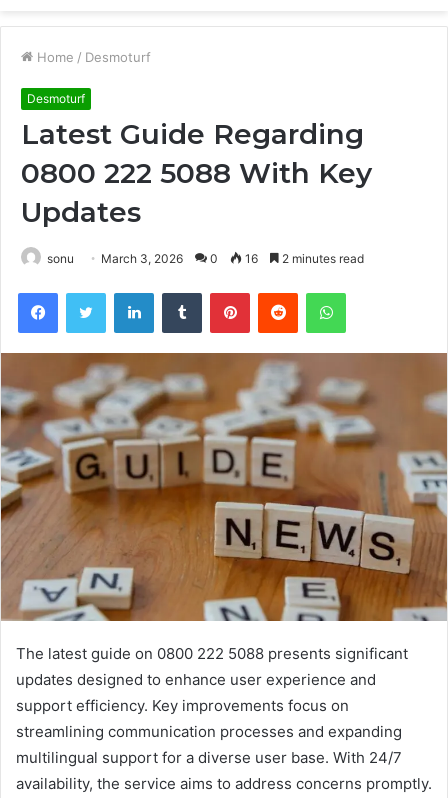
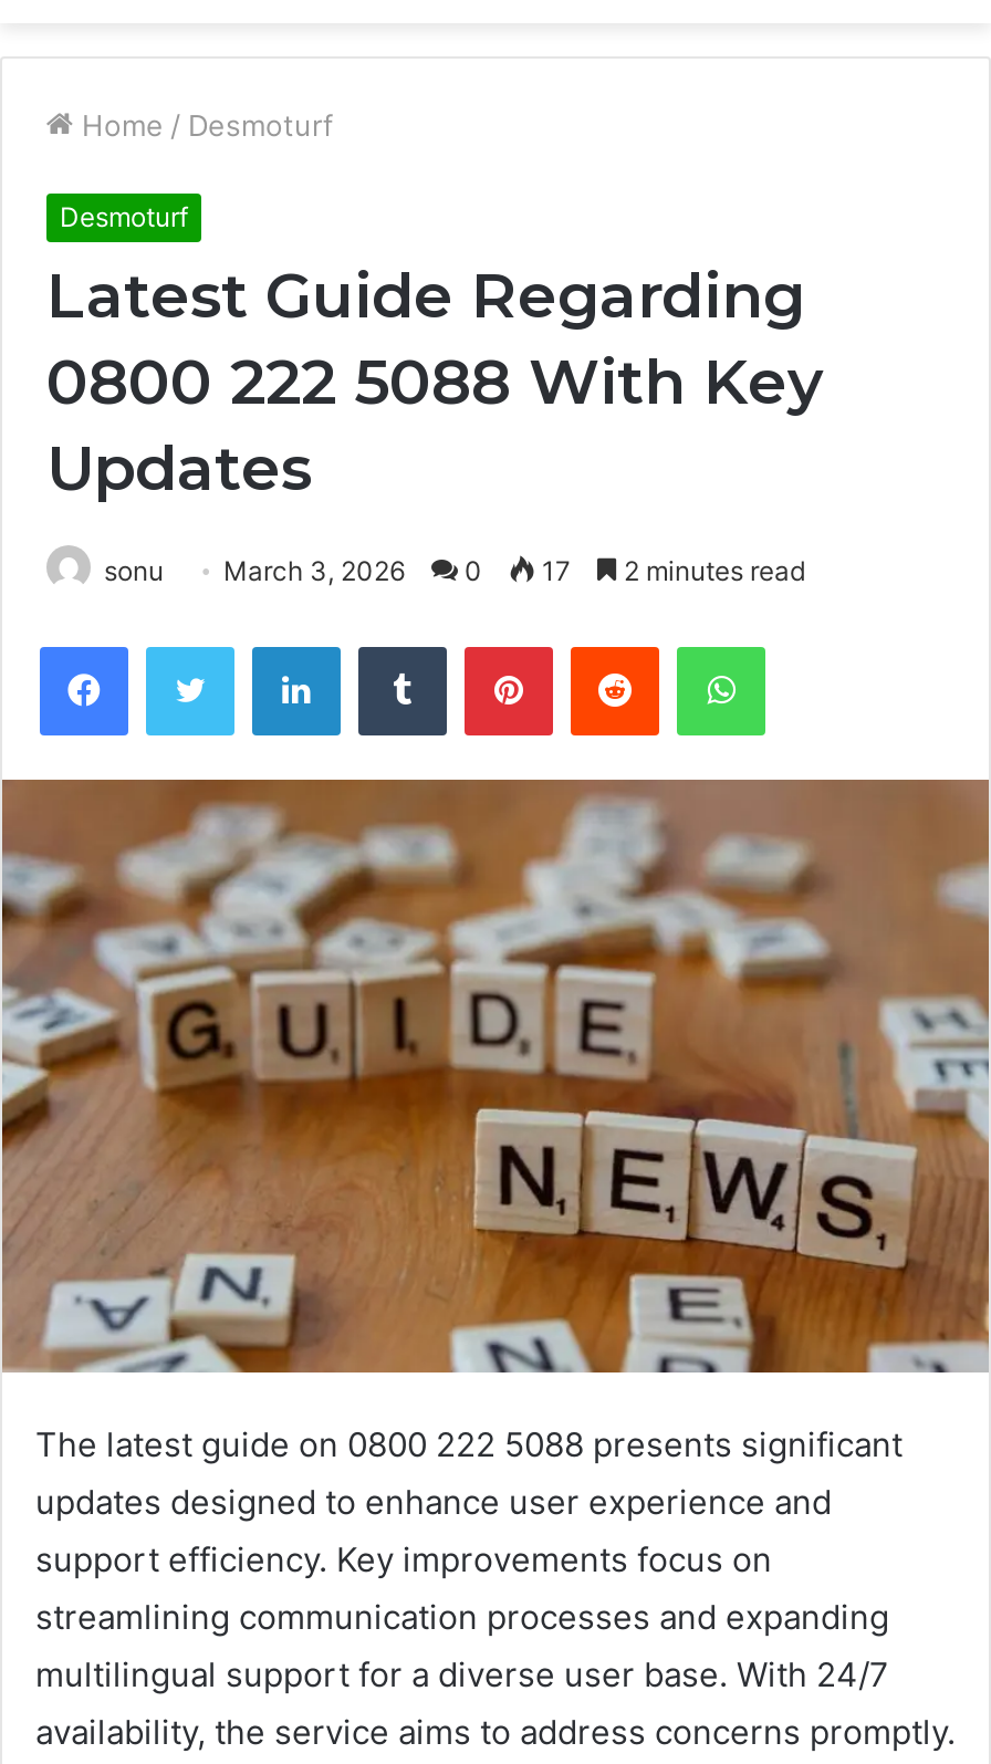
[47,251,364,266] sonu March 3, 2026 0 16 2 minutes read -> [104,554,805,587] sonu March 3, 2026 0 17 2 minutes read

